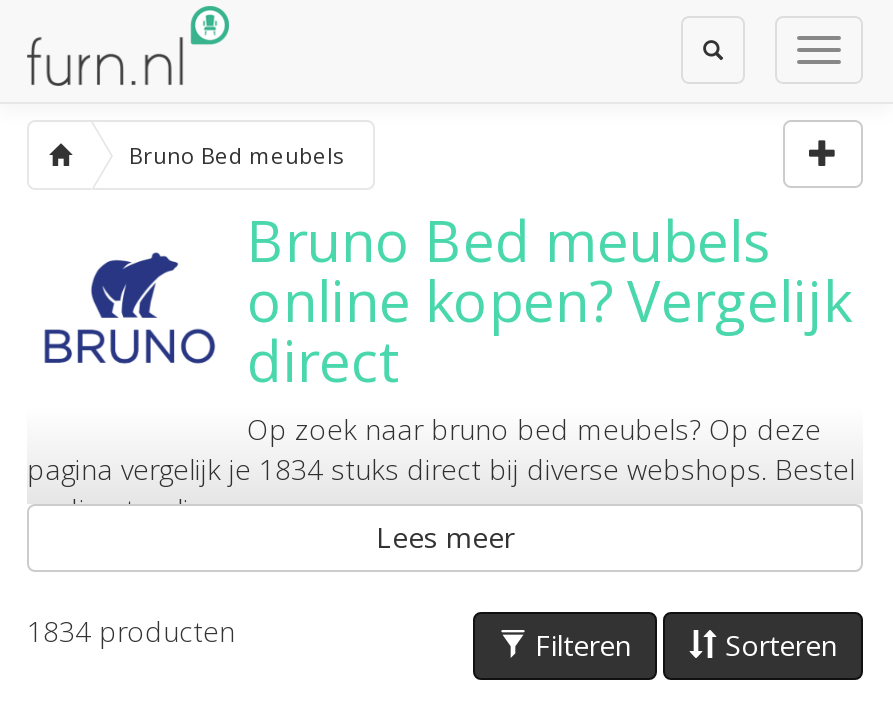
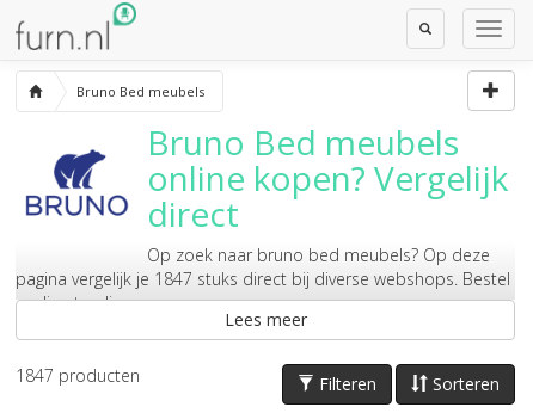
[27,450,855,488] pagina vergelijk je 1834 stuks direct bij diverse webshops. Bestel -> [16,267,510,290] pagina vergelijk je 1847 stuks direct bij diverse webshops. Bestel
[27,612,235,650] 1834 producten -> [16,364,140,387] 1847 producten

